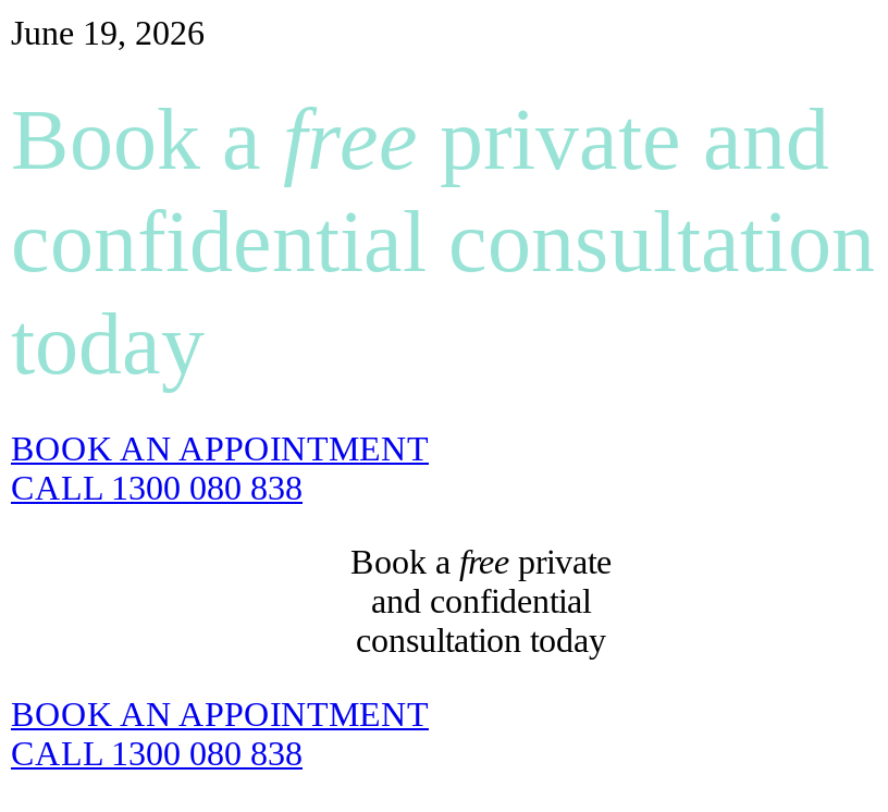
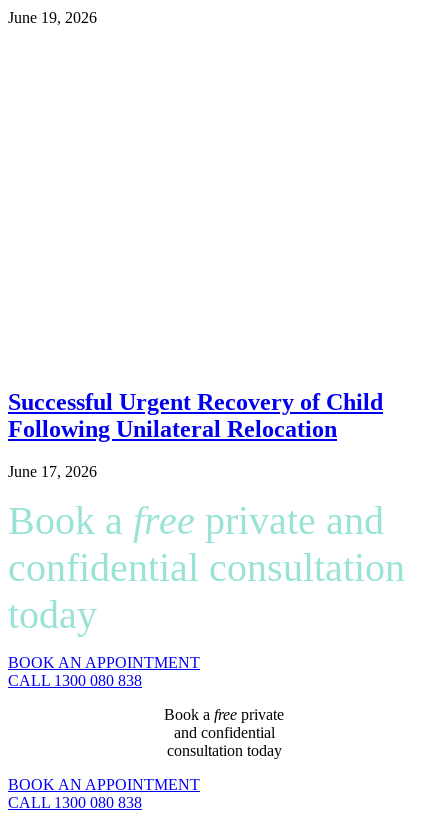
none -> [8,389,383,480] Successful Urgent Recovery of Child | Following Unilateral Relocation | June 17, 2026

